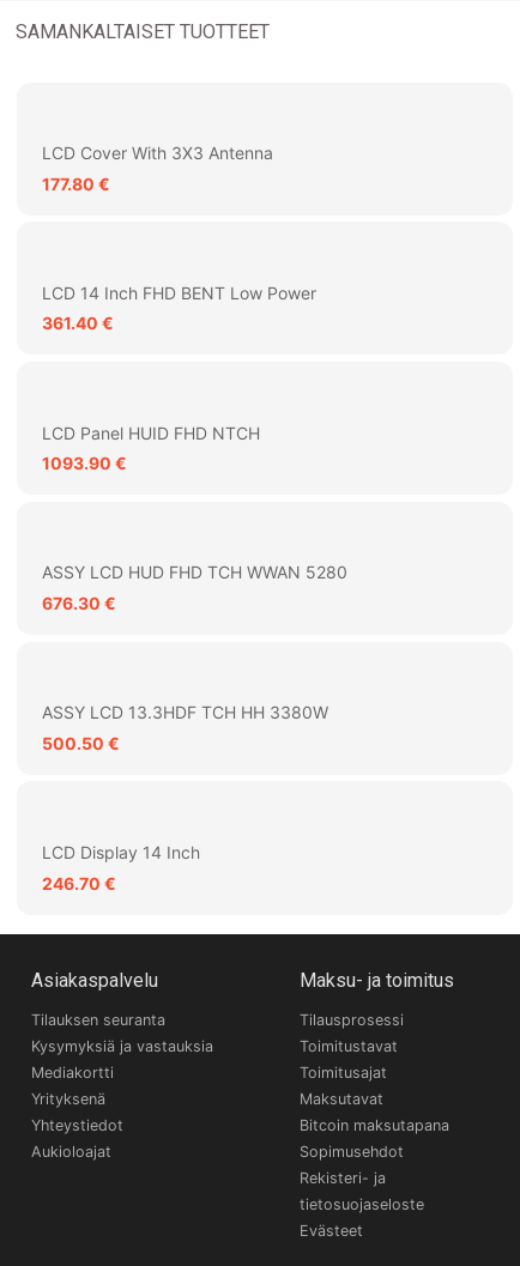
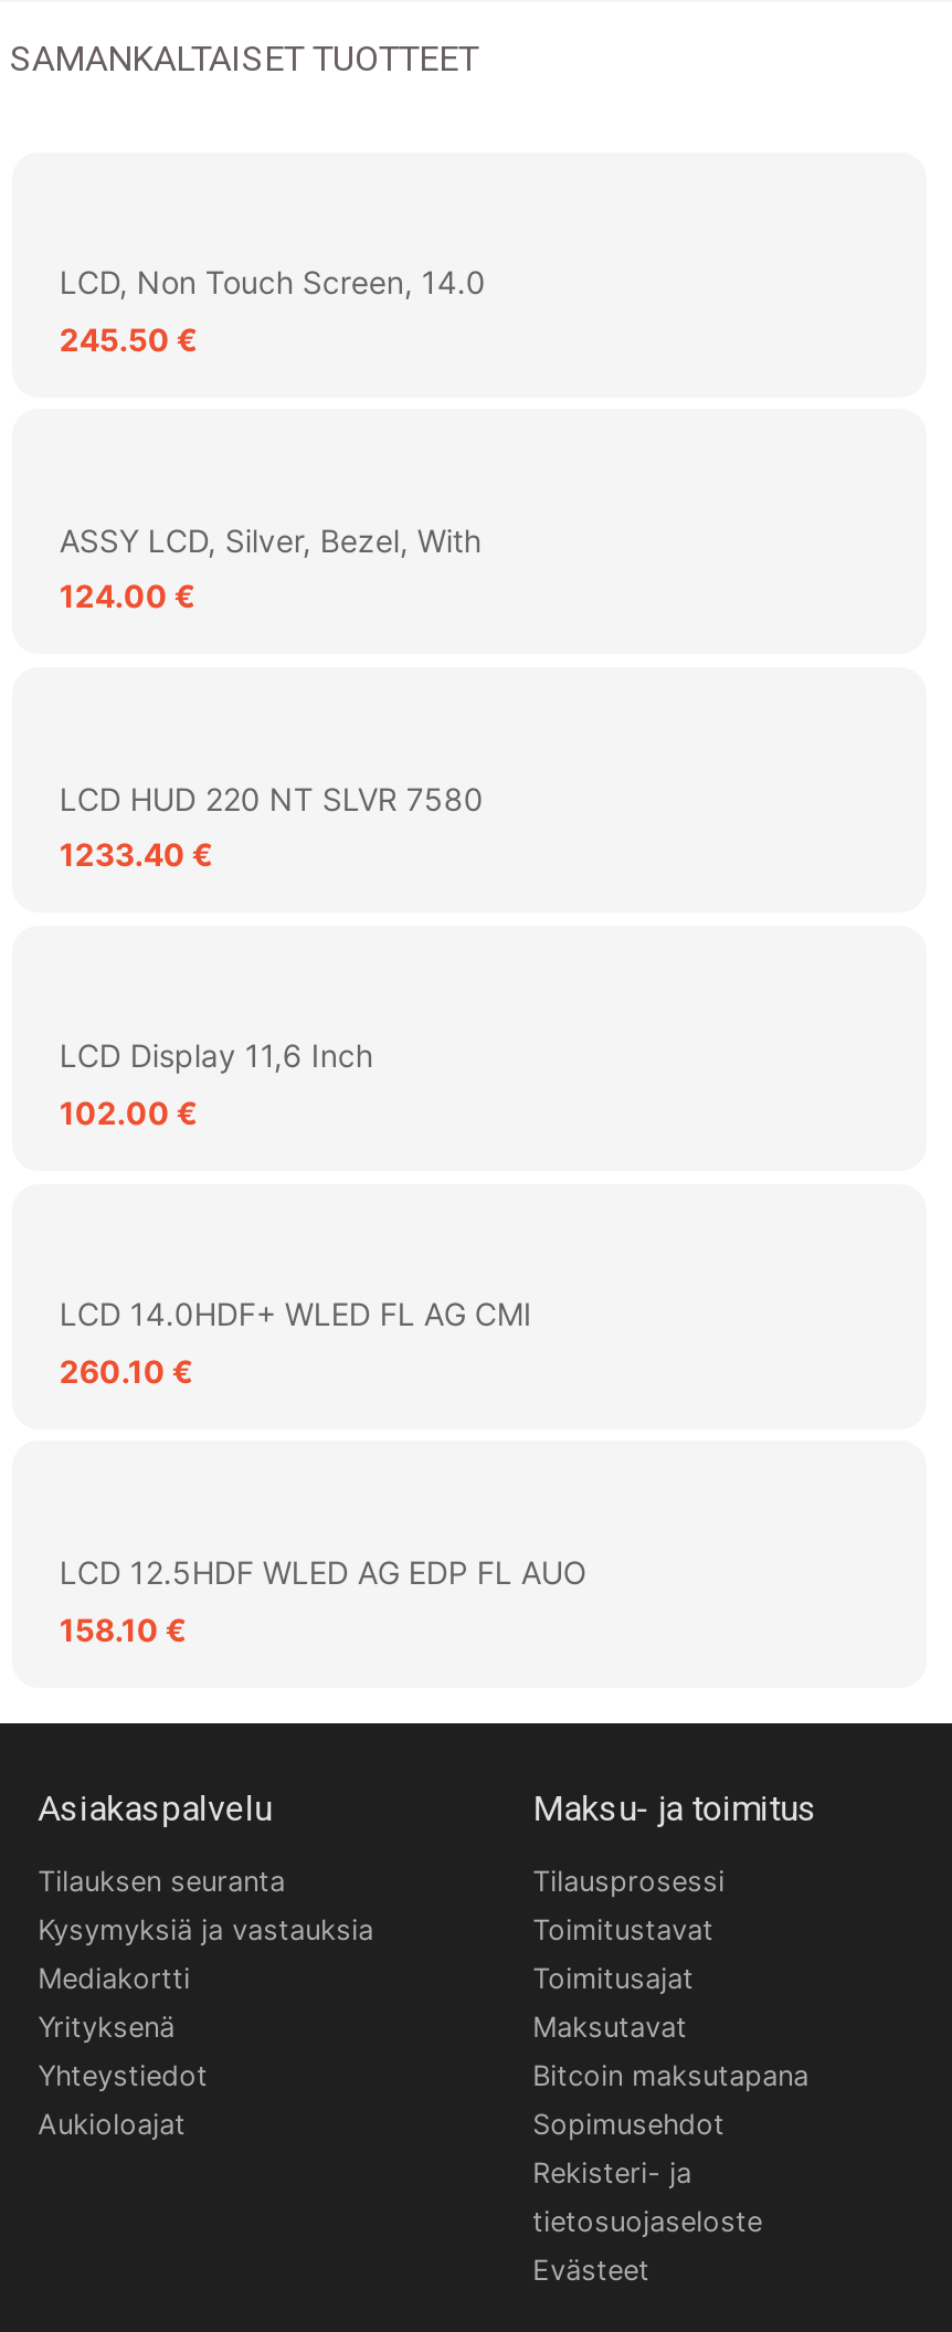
[42,143,274,163] LCD Cover With 3X3 Antenna -> [59,263,486,301] LCD, Non Touch Screen, 14.0
[42,173,111,194] 177.80 € -> [59,320,199,357] 245.50 €
[42,283,317,303] LCD 14 Inch FHD BENT Low Power -> [59,521,481,559] ASSY LCD, Silver, Bezel, With
[42,313,114,334] 361.40 € -> [59,578,196,615] 124.00 €
[42,422,260,443] LCD Panel HUID FHD NTCH -> [59,779,484,817] LCD HUD 220 NT SLVR 7580
[42,453,127,473] 1093.90 € -> [59,836,214,873] 1233.40 €
[42,562,348,583] ASSY LCD HUD FHD TCH WWAN 5280 -> [59,1037,373,1075] LCD Display 11,6 Inch
[42,593,117,613] 676.30 € -> [59,1094,199,1131] 102.00 €
[42,702,329,722] ASSY LCD 13.3HDF TCH HH 3380W -> [59,1295,532,1333] LCD 14.0HDF+ WLED FL AG CMI
[42,733,120,753] 500.50 € -> [59,1352,194,1389] 260.10 €
[42,842,201,862] LCD Display 14 Inch -> [59,1553,587,1591] LCD 12.5HDF WLED AG EDP FL AUO
[42,873,117,893] 246.70 € -> [59,1610,188,1647] 158.10 €

